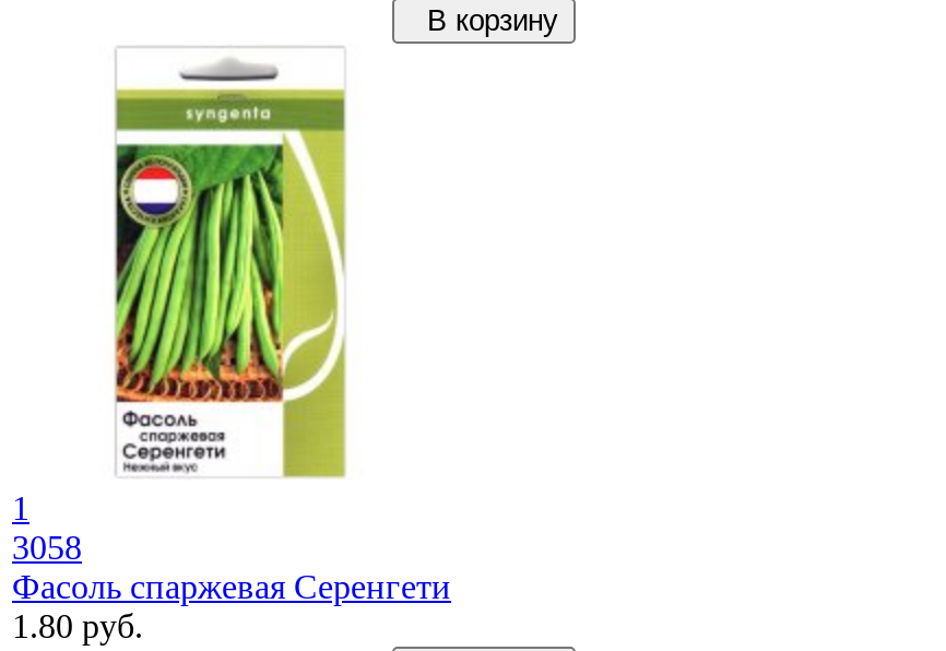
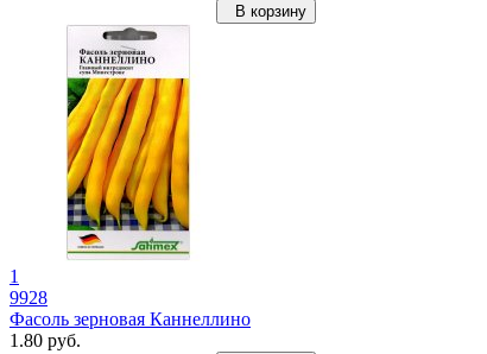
[113,50,348,478] [image] -> [67,26,190,259] [image]
[12,530,82,567] 3058 -> [10,288,48,308] 9928
[12,569,451,606] Фасоль спаржевая Серенгети -> [10,309,251,330] Фасоль зерновая Каннеллино

